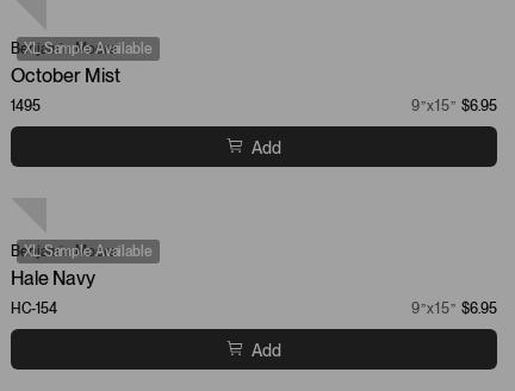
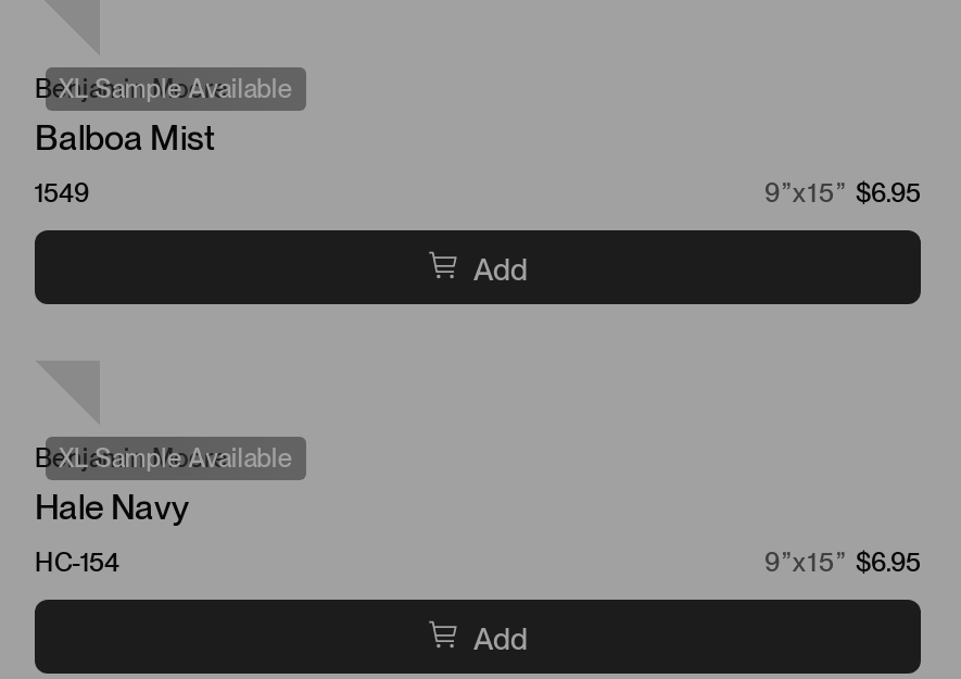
[11,64,120,87] October Mist -> [35,117,215,158] Balboa Mist
[11,97,41,114] 1495 -> [35,178,89,208] 1549

